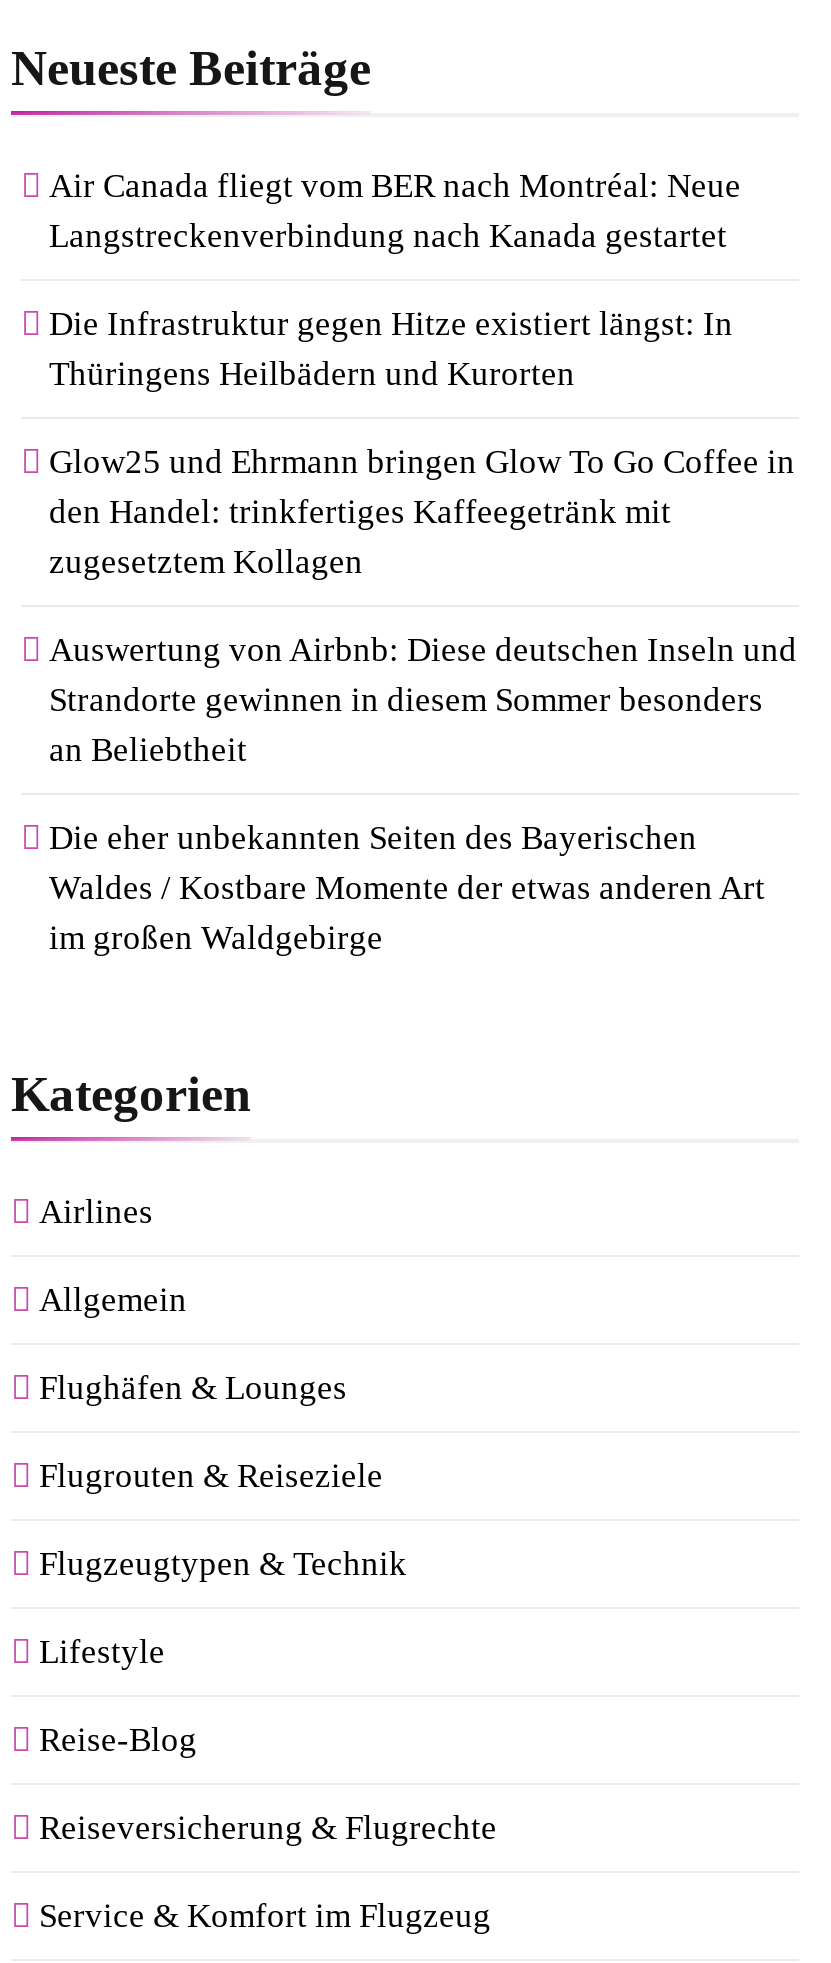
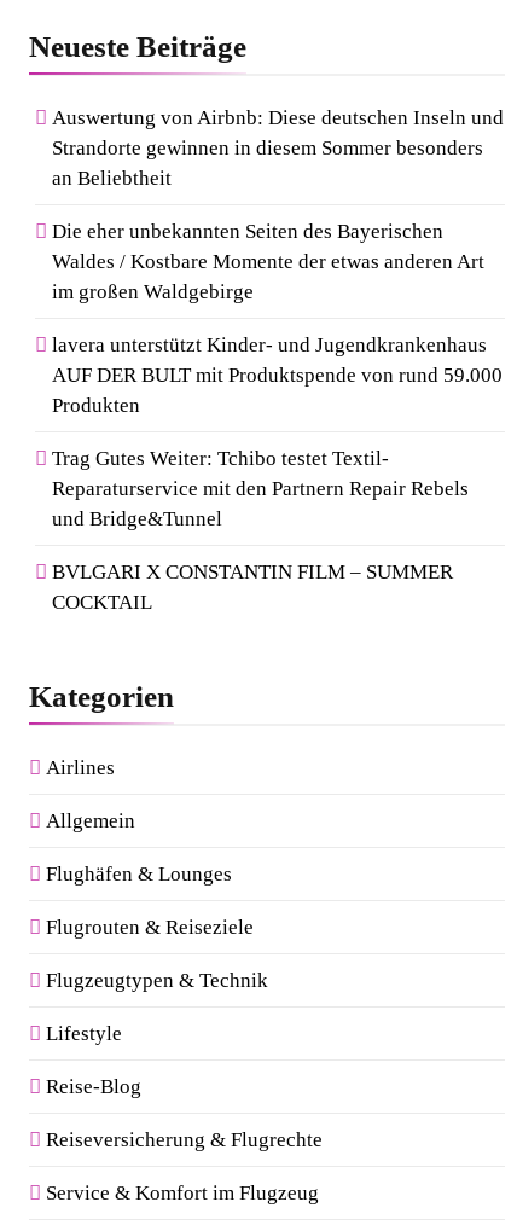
[49,167,795,581] Air Canada fliegt vom BER nach Montréal: Neue | Langstreckenverbindung nach Kanada gestartet | Die Infrastruktur gegen Hitze existiert längst: In | Thüringens Heilbädern und Kurorten | Glow25 und Ehrmann bringen Glow To Go Coffee in | den Handel: trinkfertiges Kaffeegetränk mit | zugesetztem Kollagen -> none
moved [49,631,797,957] -> [52,106,504,303]: Auswertung von Airbnb: Diese deutschen Inseln und | Strandorte gewinnen in diesem Sommer besonders | an Beliebtheit | Die eher unbekannten Seiten des Bayerischen | Waldes / Kostbare Momente der etwas anderen Art | im großen Waldgebirge
none -> [52,333,503,614] lavera unterstützt Kinder- und Jugendkrankenhaus | AUF DER BULT mit Produktspende von rund 59.000 | Produkten | Trag Gutes Weiter: Tchibo testet Textil- | Reparaturservice mit den Partnern Repair Rebels | und Bridge&Tunnel | BVLGARI X CONSTANTIN FILM – SUMMER | COCKTAIL

